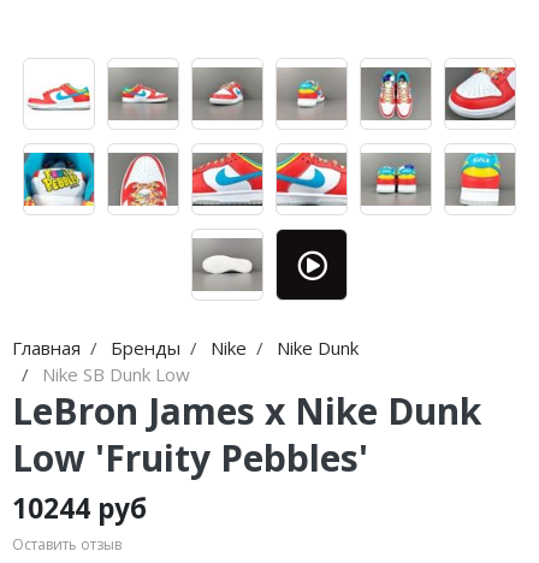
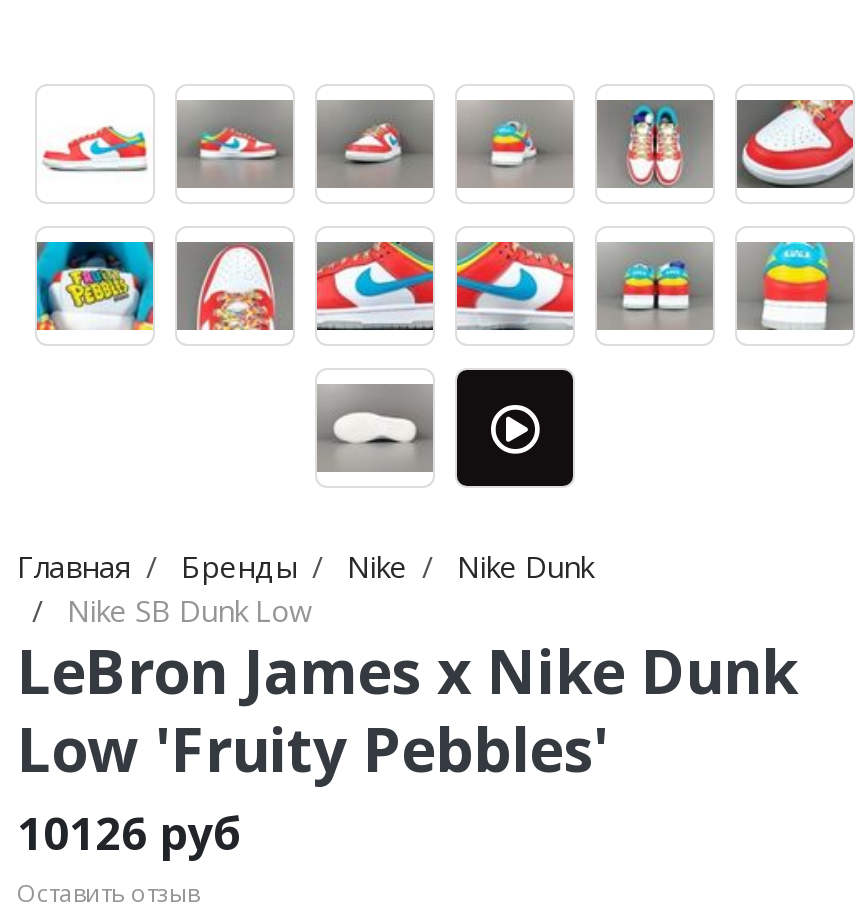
[12,489,147,526] 10244 руб -> [17,801,241,863] 10126 руб

